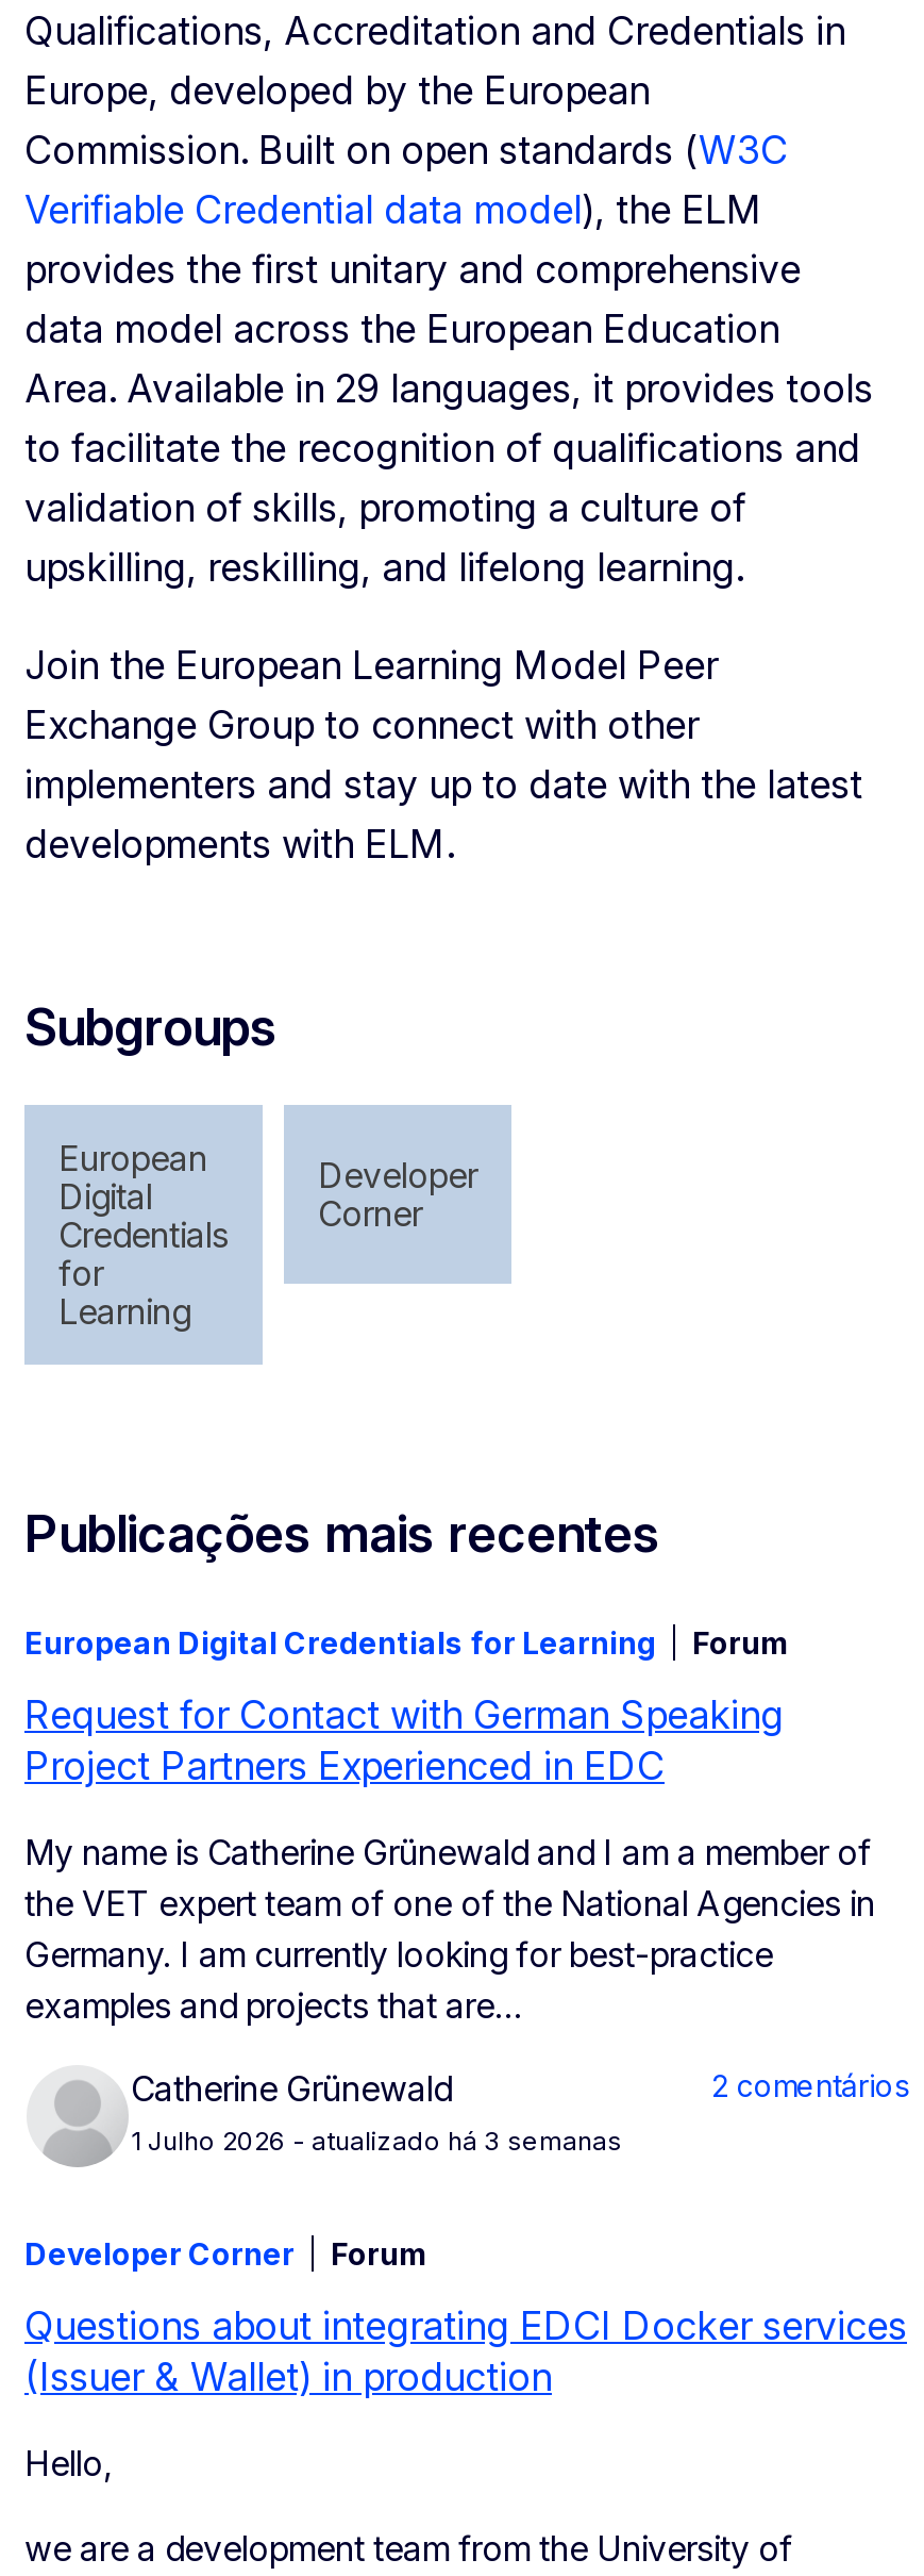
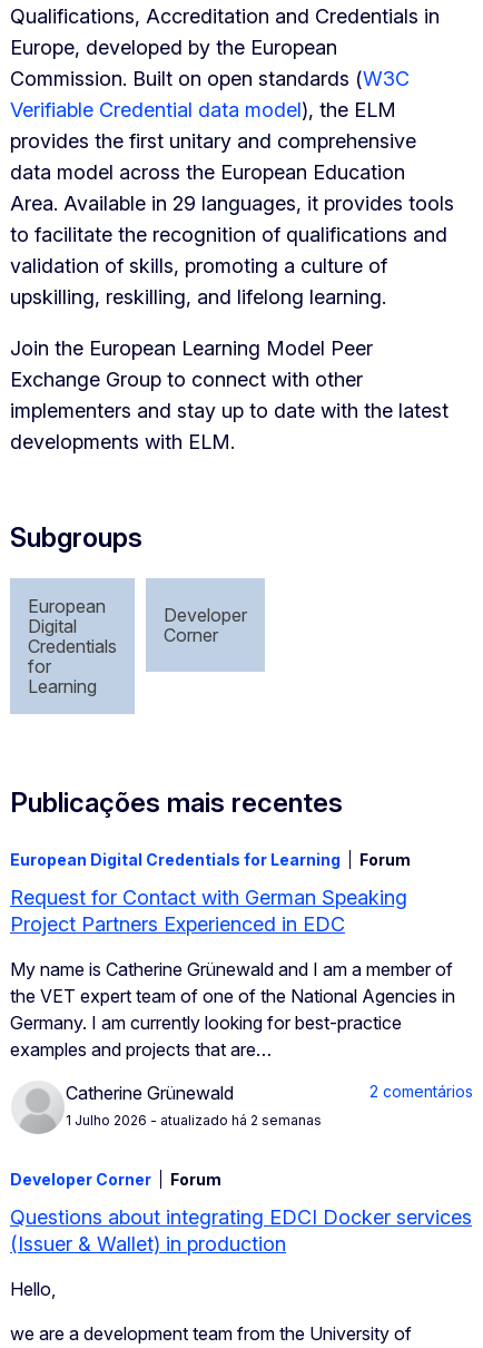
[131,2125,622,2157] 1 Julho 2026 - atualizado há 3 semanas -> [66,1112,322,1129] 1 Julho 2026 - atualizado há 2 semanas

